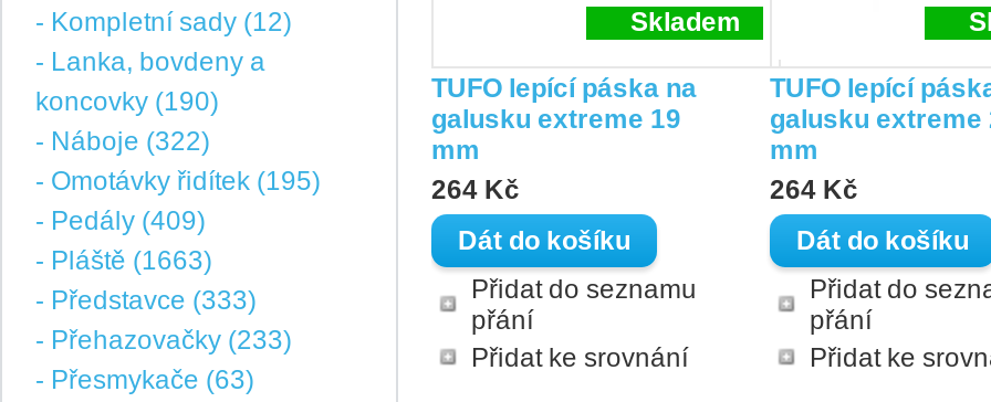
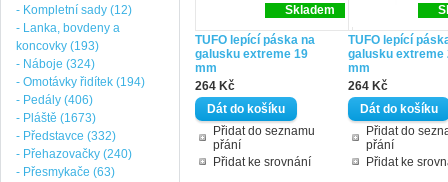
[35,86,219,117] koncovky (190) -> [16,39,99,53] koncovky (193)
[35,126,210,157] - Náboje (322) -> [16,57,95,71] - Náboje (324)
[35,166,321,197] - Omotávky řidítek (195) -> [16,75,145,89] - Omotávky řidítek (194)
[35,205,206,236] - Pedály (409) -> [16,93,93,107] - Pedály (406)
[35,245,212,276] - Pláště (1663) -> [16,111,96,125] - Pláště (1673)
[35,285,257,316] - Představce (333) -> [16,129,116,143] - Představce (332)
[35,325,292,356] - Přehazovačky (233) -> [16,147,132,161] - Přehazovačky (240)

